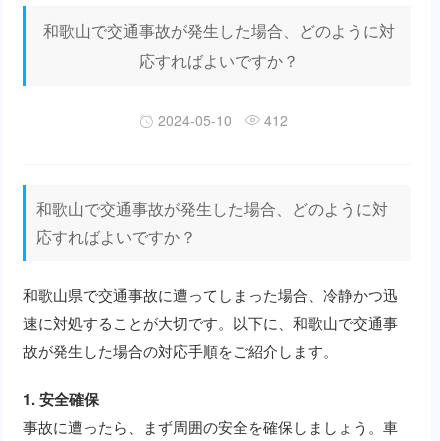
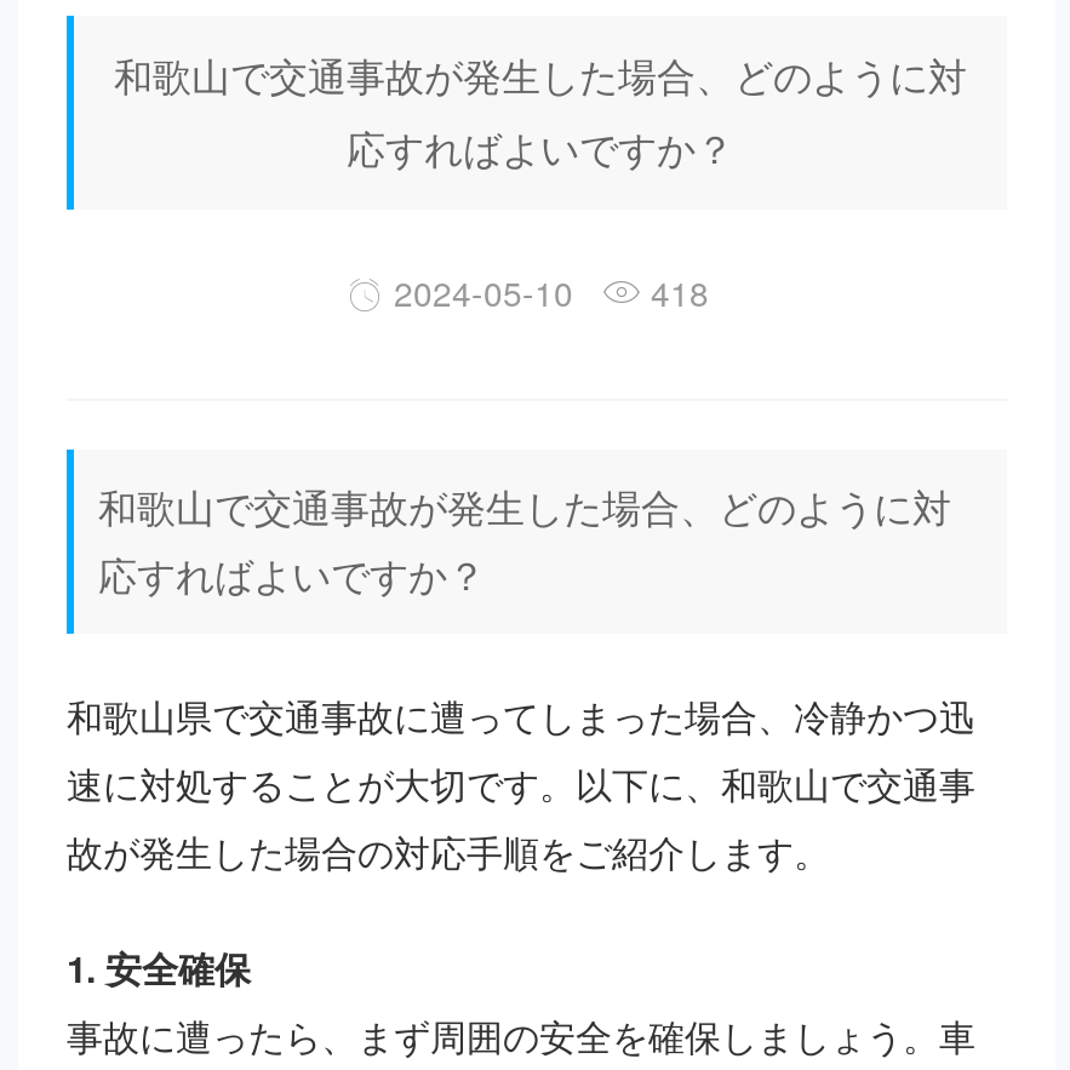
[154,110,296,130] 2024-05-10 412 -> [384,268,728,316] 2024-05-10 418

